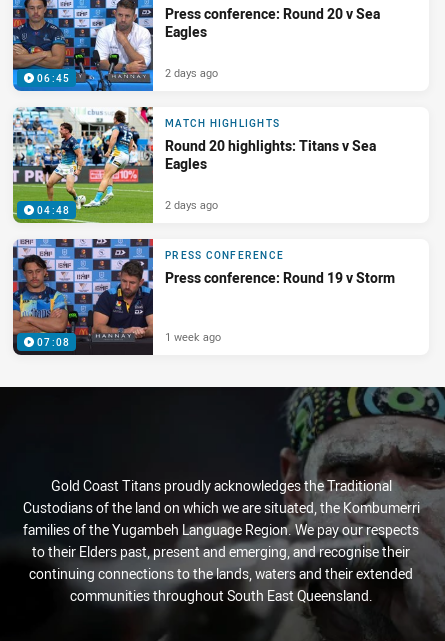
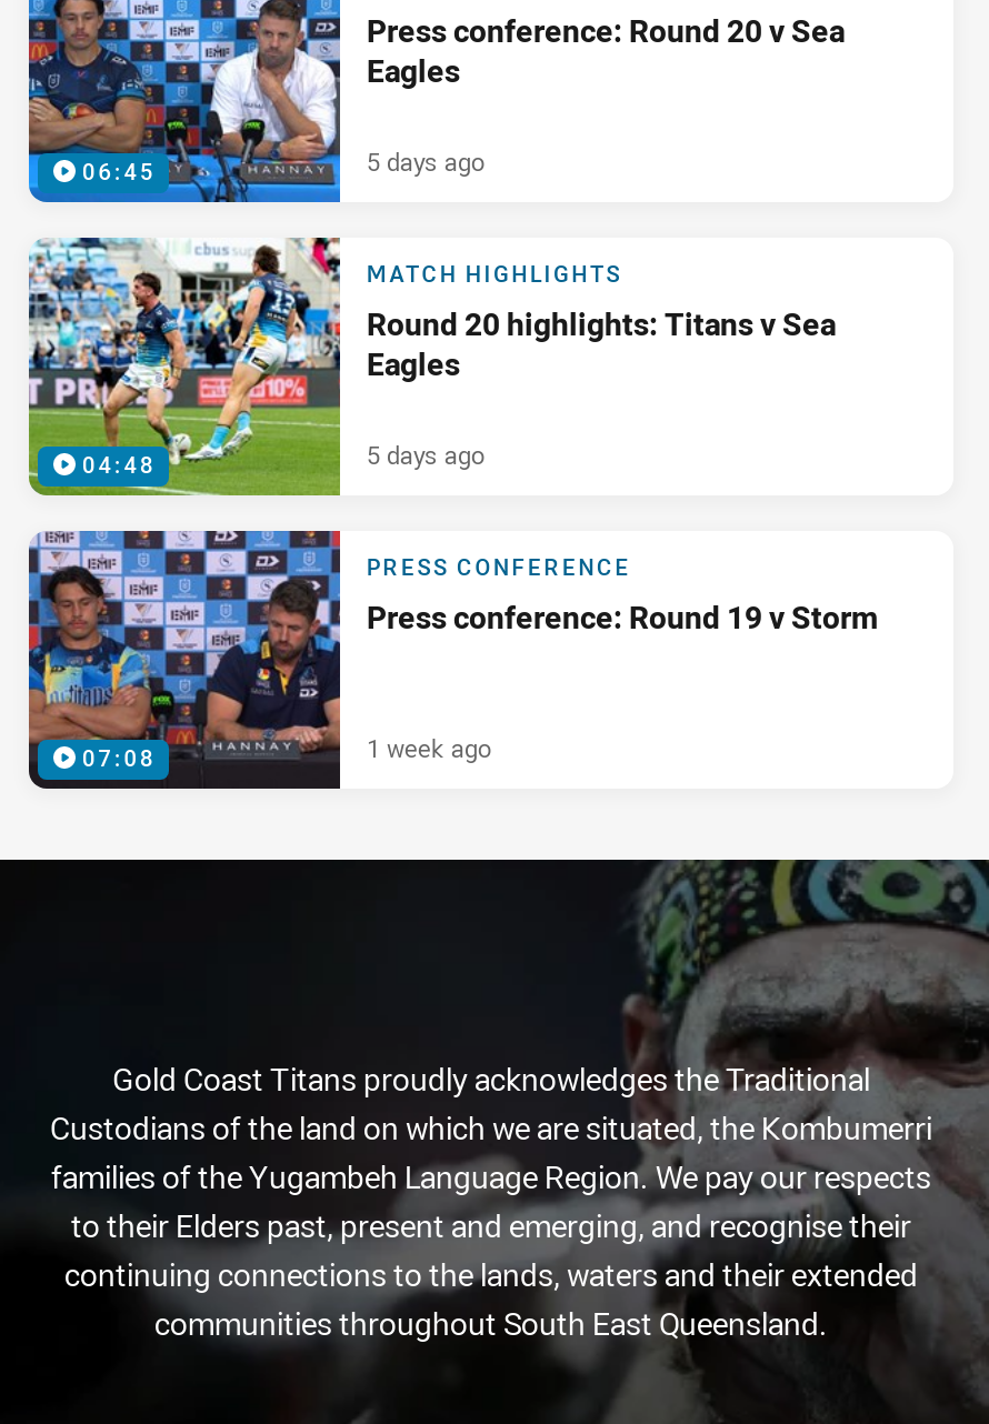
[165,65,218,80] 2 days ago -> [367,144,484,177] 5 days ago
[165,197,218,212] 2 days ago -> [367,437,484,471] 5 days ago

